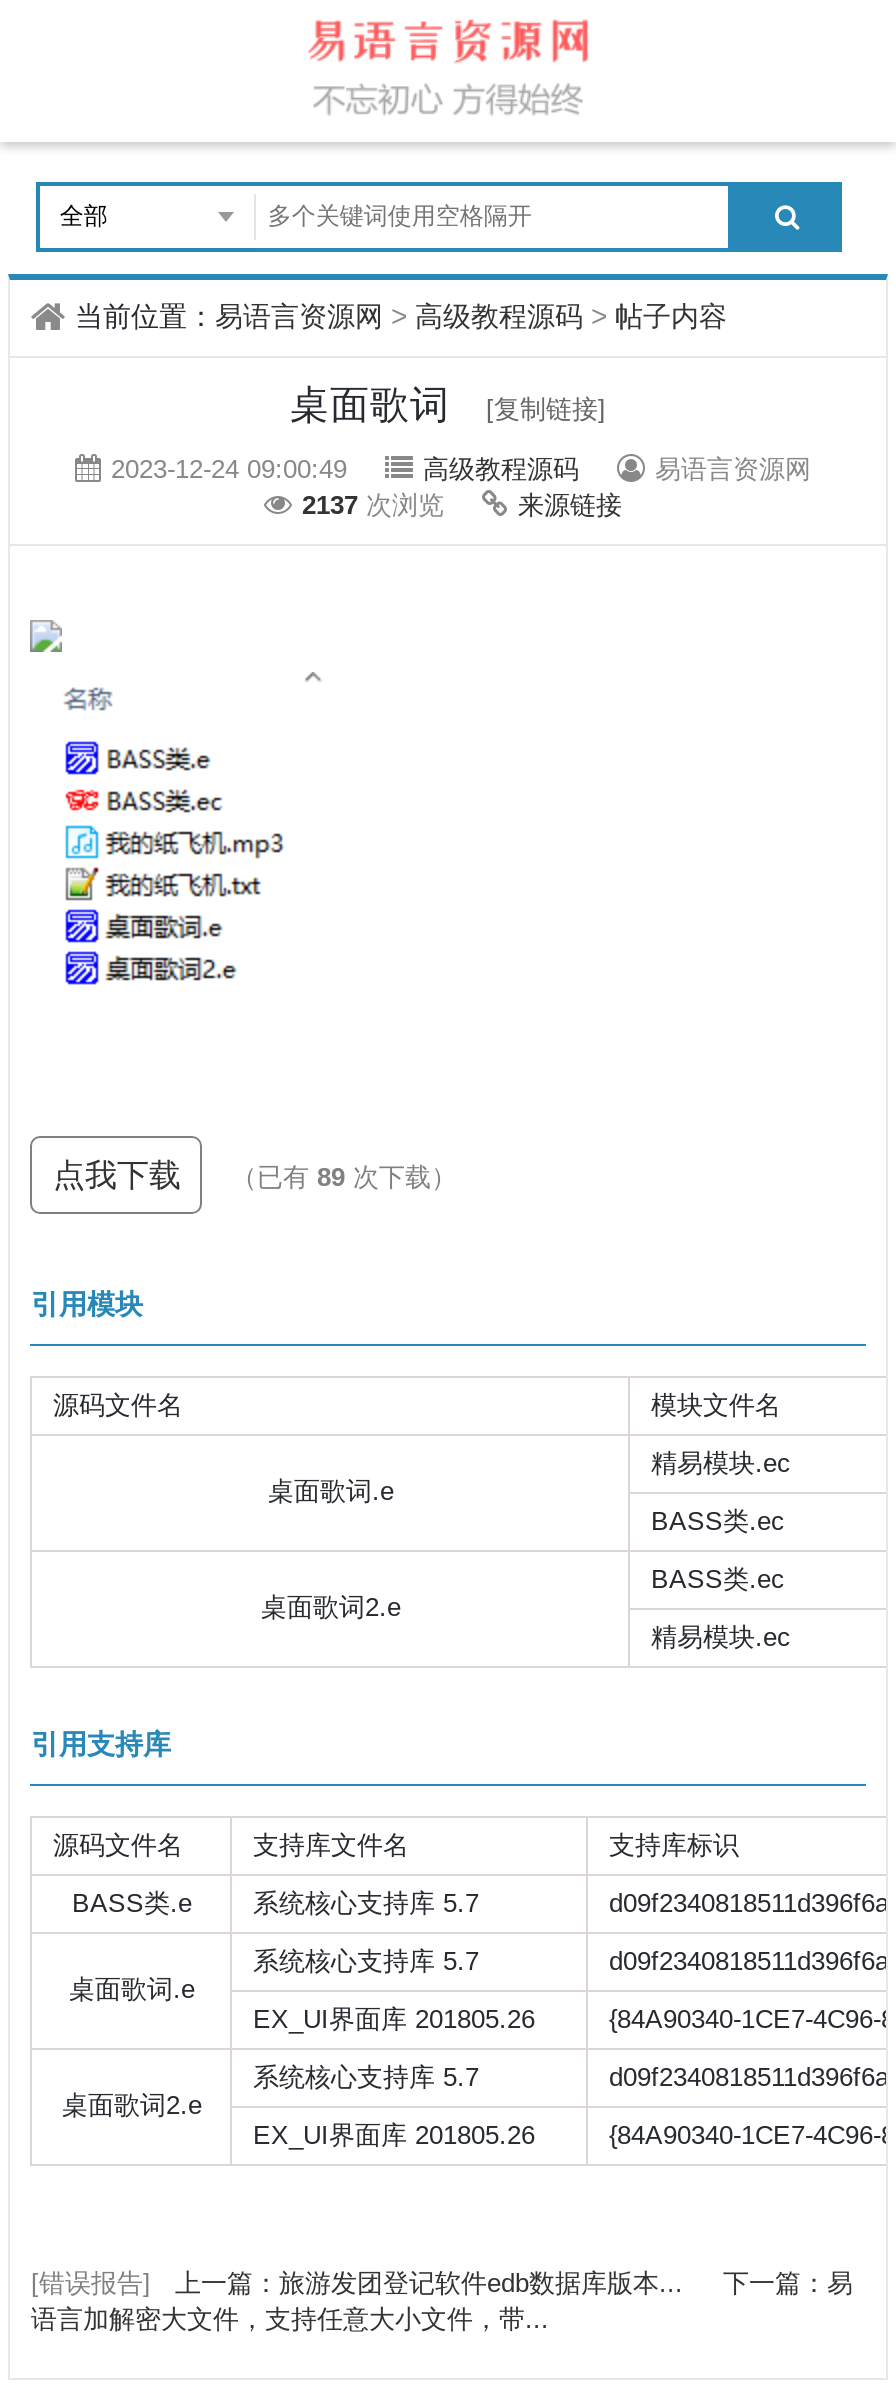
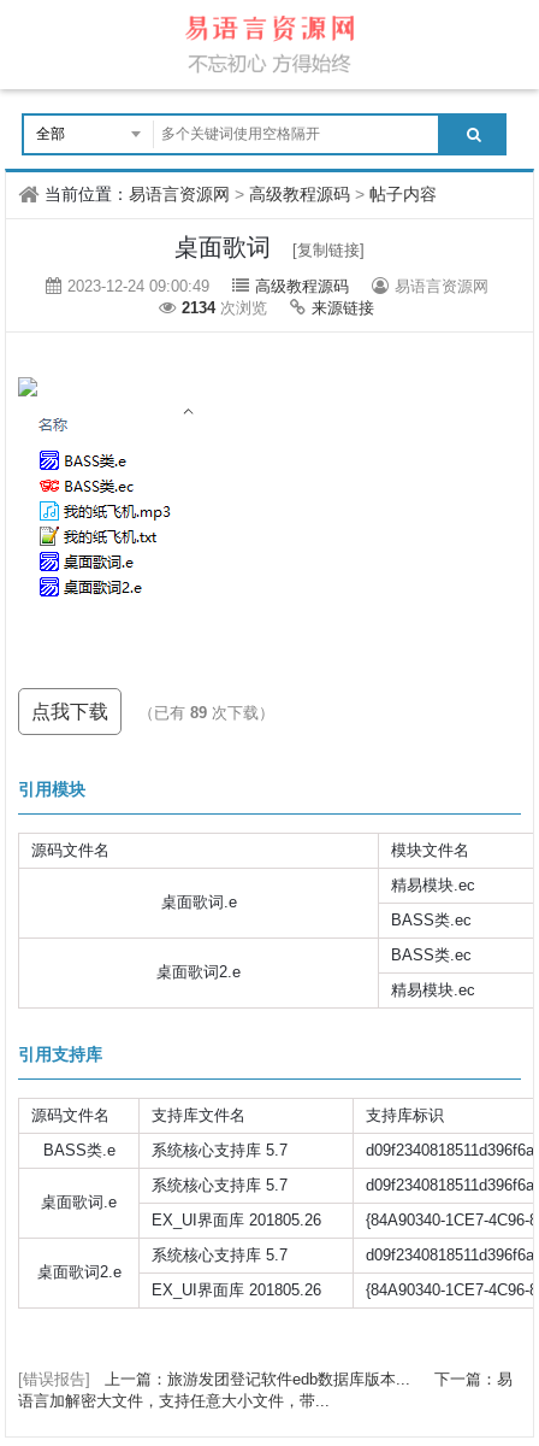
[302,490,444,520] 2137 次浏览 -> [182,299,267,317] 2134 次浏览

